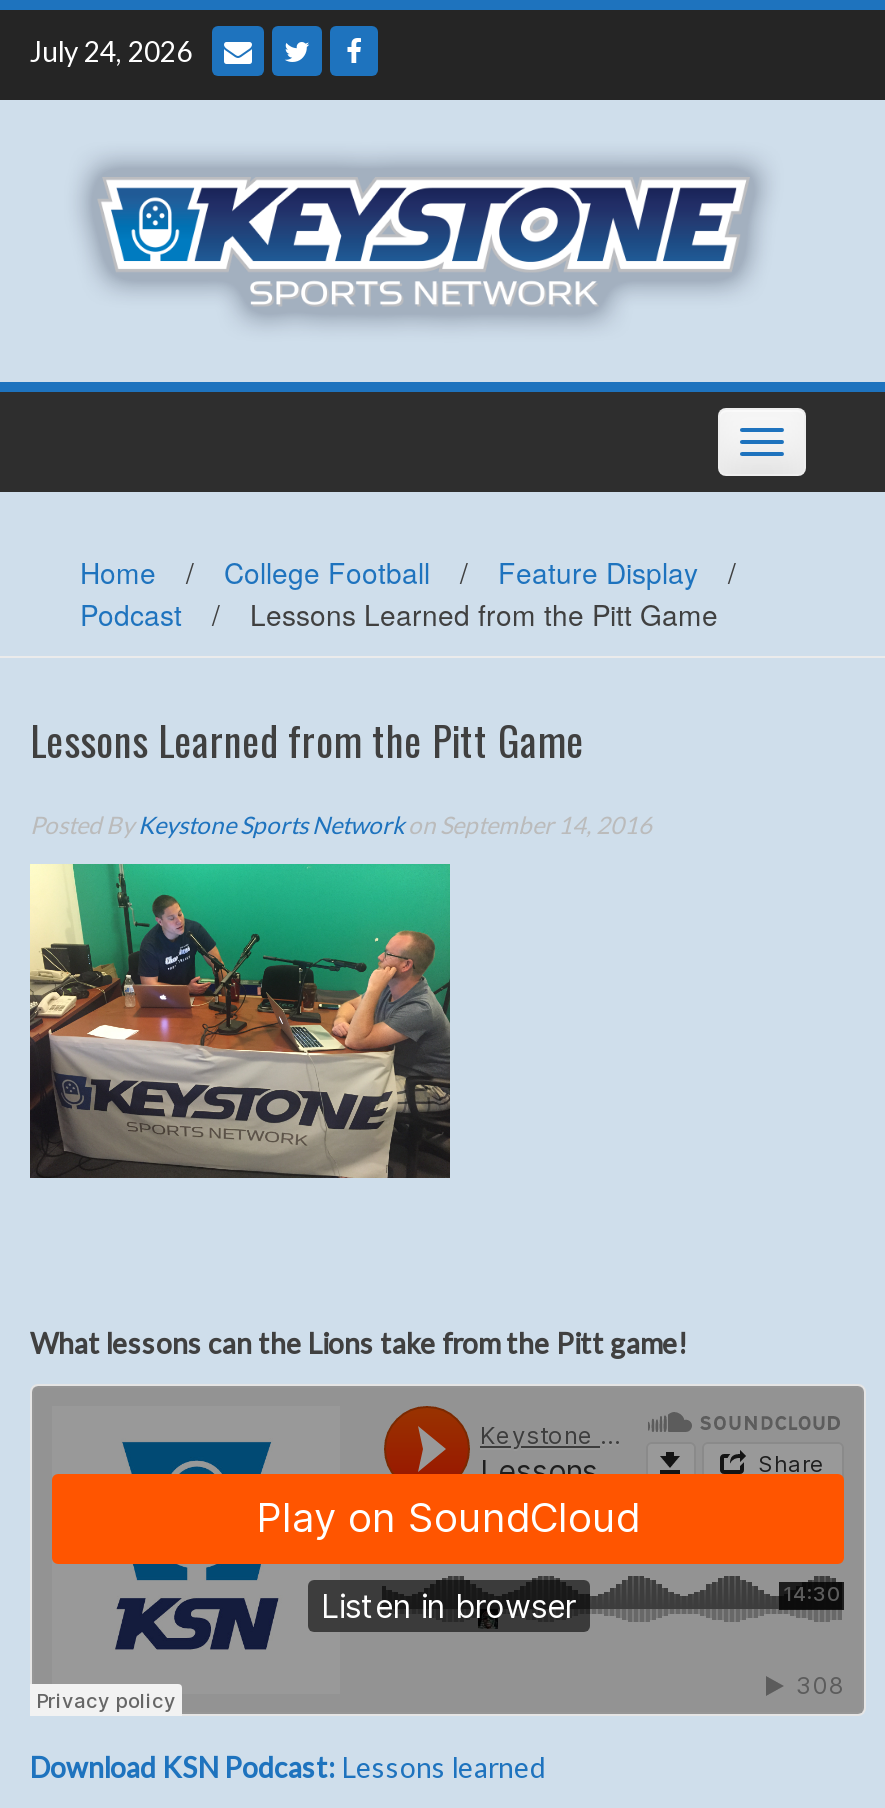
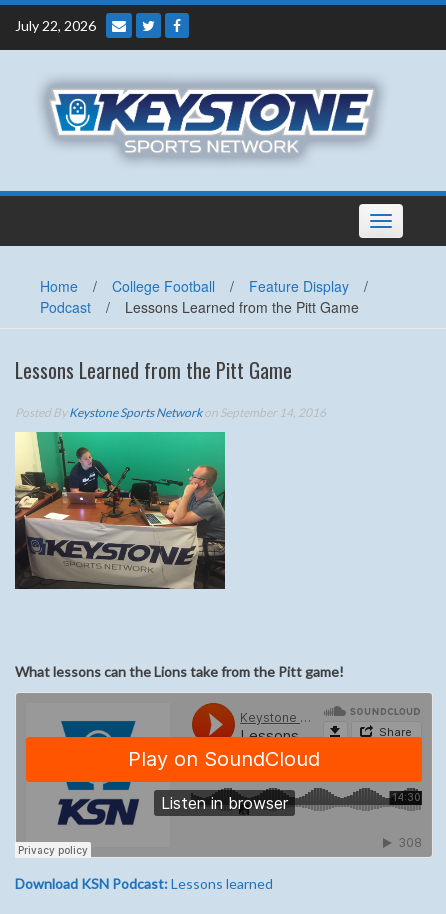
[30,34,192,68] July 24, 2026 -> [15,17,96,34] July 22, 2026

